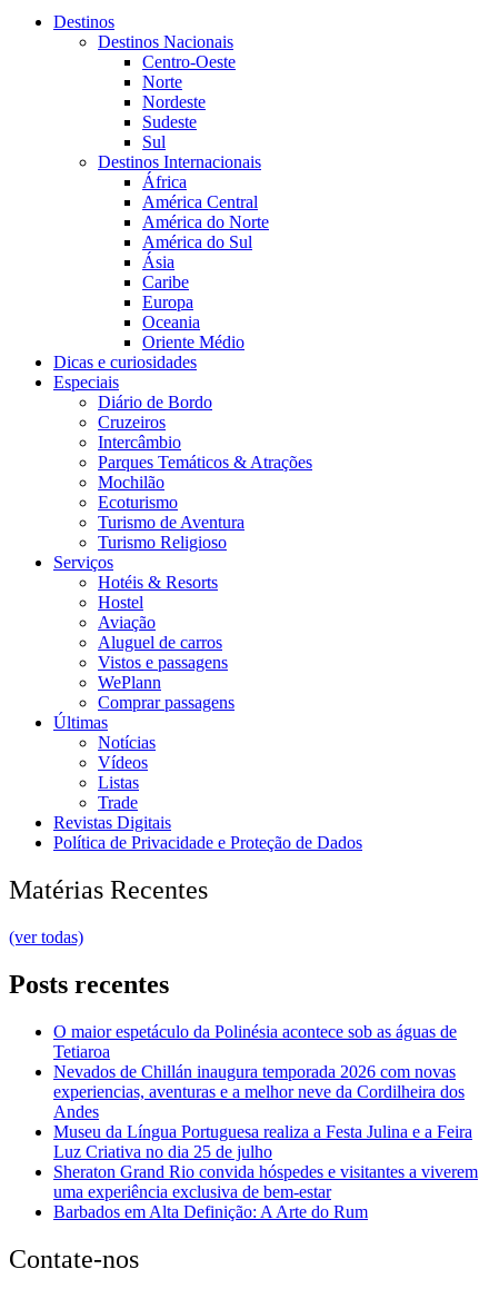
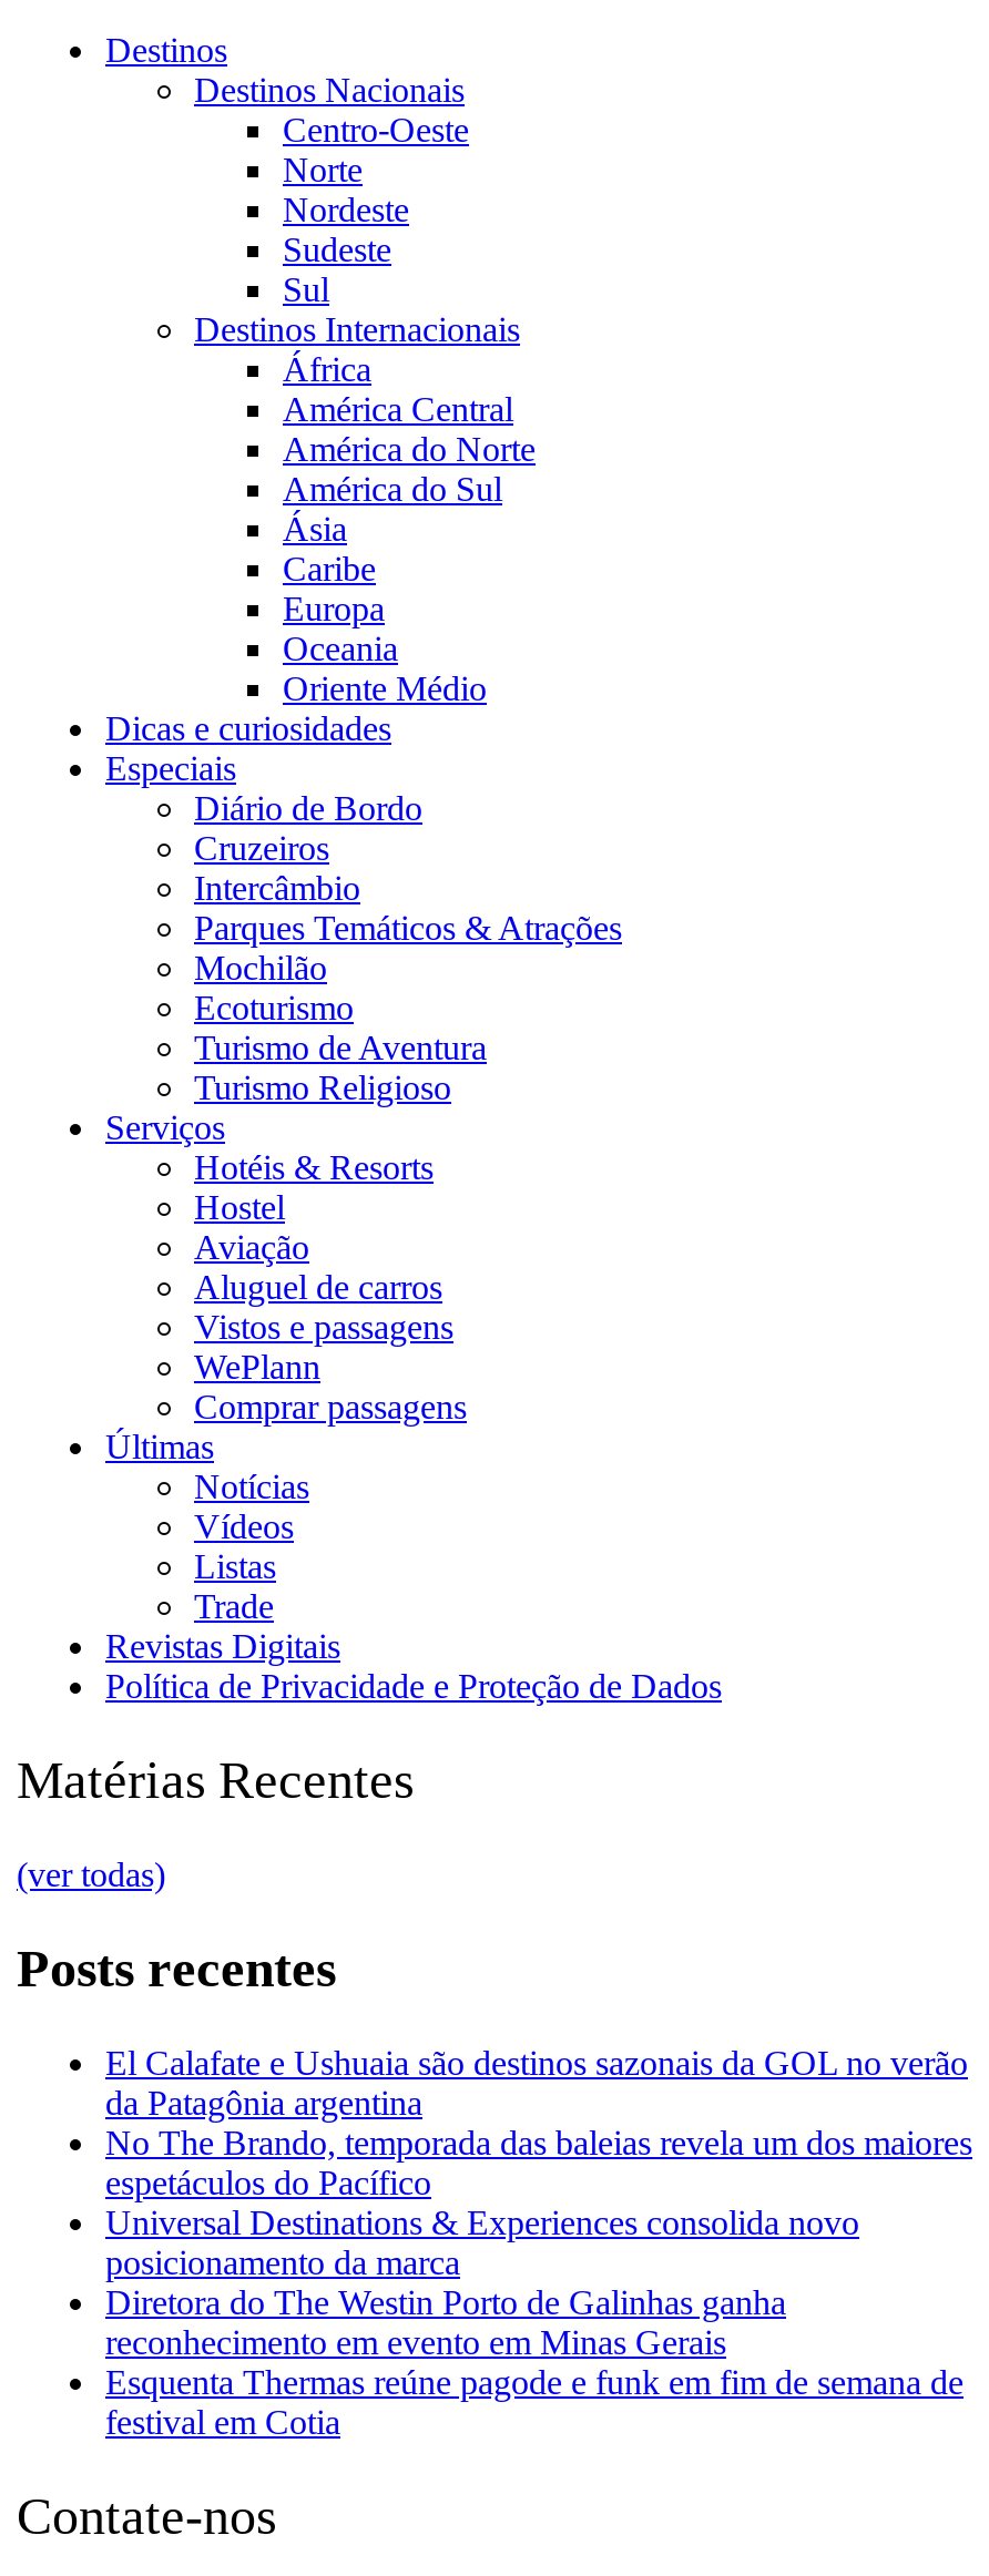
[53,1022,478,1221] O maior espetáculo da Polinésia acontece sob as águas de | Tetiaroa | Nevados de Chillán inaugura temporada 2026 com novas | experiencias, aventuras e a melhor neve da Cordilheira dos | Andes | Museu da Língua Portuguesa realiza a Festa Julina e a Feira | Luz Criativa no dia 25 de julho | Sheraton Grand Rio convida hóspedes e visitantes a viverem | uma experiência exclusiva de bem-estar | Barbados em Alta Definição: A Arte do Rum -> [105,2043,972,2440] El Calafate e Ushuaia são destinos sazonais da GOL no verão | da Patagônia argentina | No The Brando, temporada das baleias revela um dos maiores | espetáculos do Pacífico | Universal Destinations & Experiences consolida novo | posicionamento da marca | Diretora do The Westin Porto de Galinhas ganha | reconhecimento em evento em Minas Gerais | Esquenta Thermas reúne pagode e funk em fim de semana de | festival em Cotia

